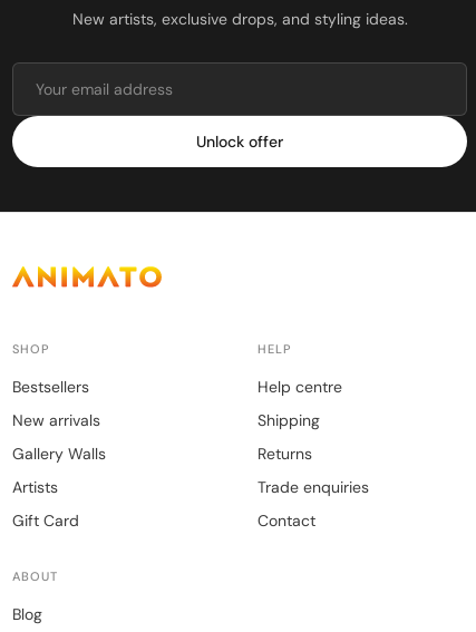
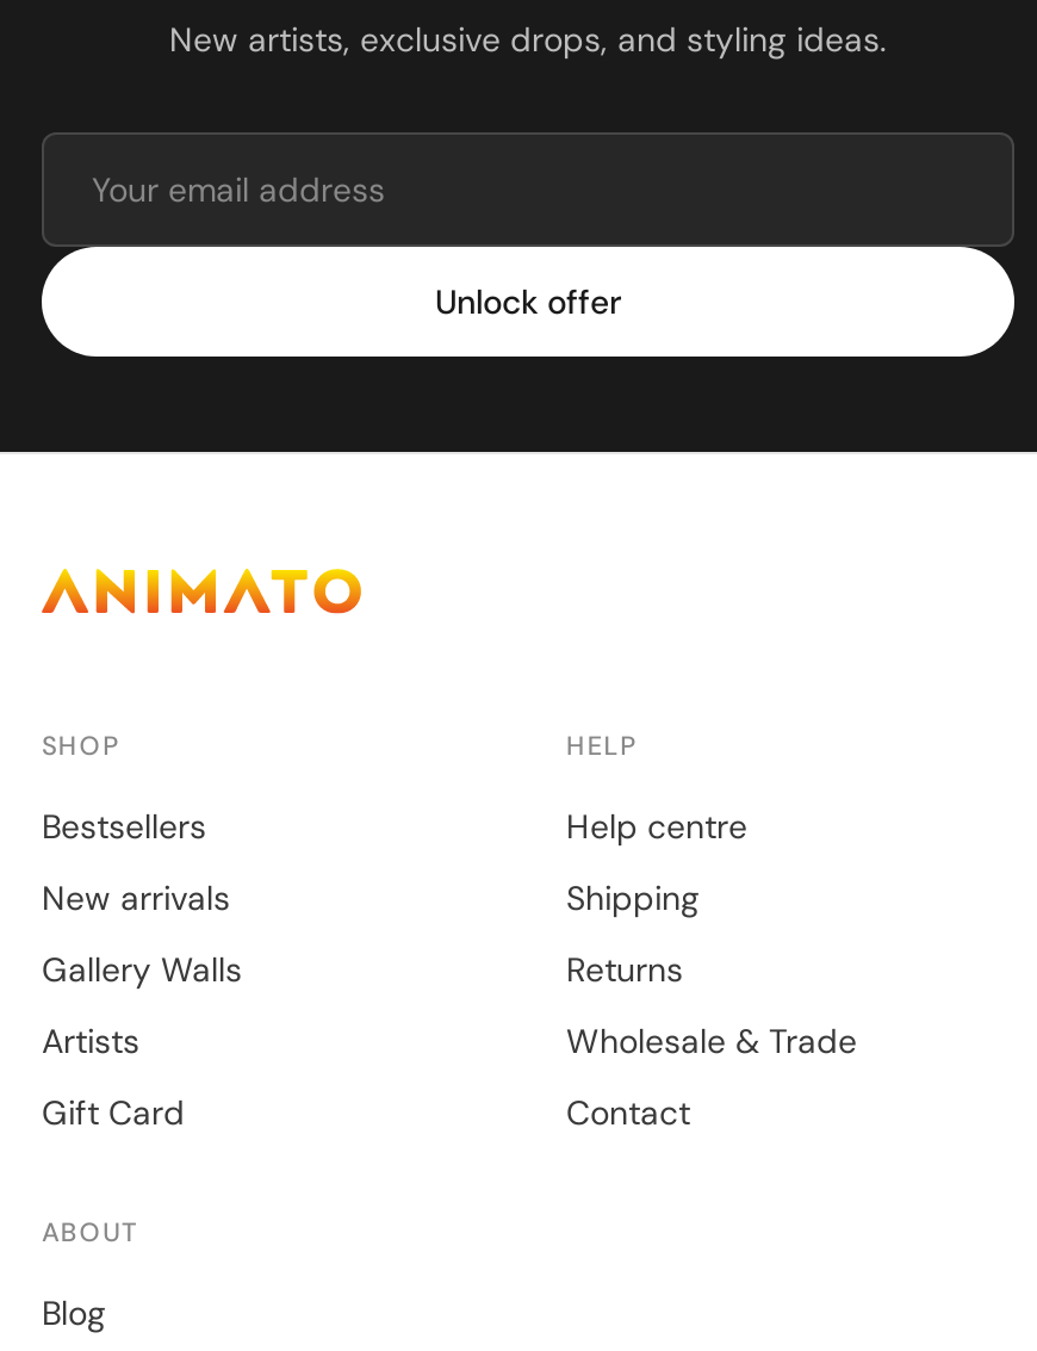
[258,477,369,497] Trade enquiries -> [566,1020,857,1062] Wholesale & Trade

